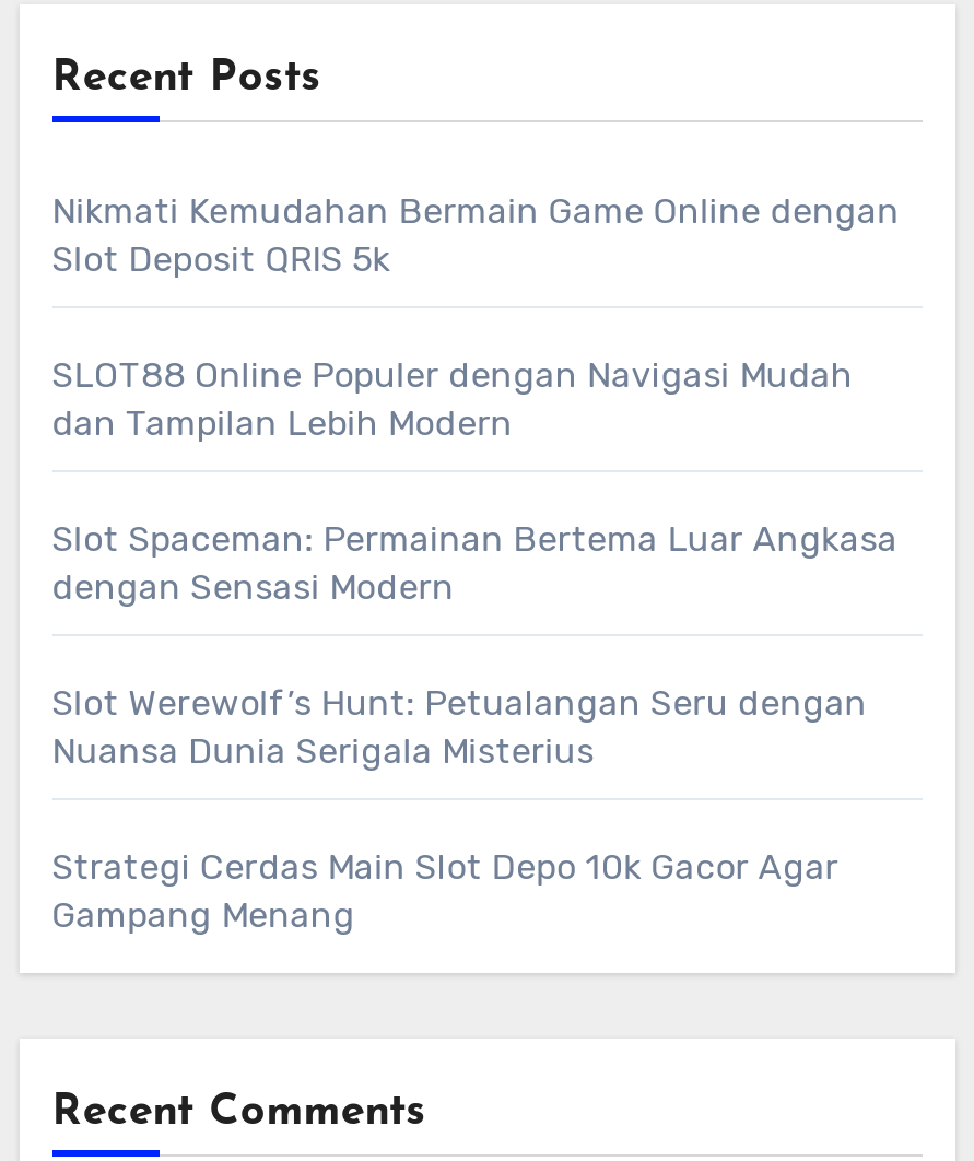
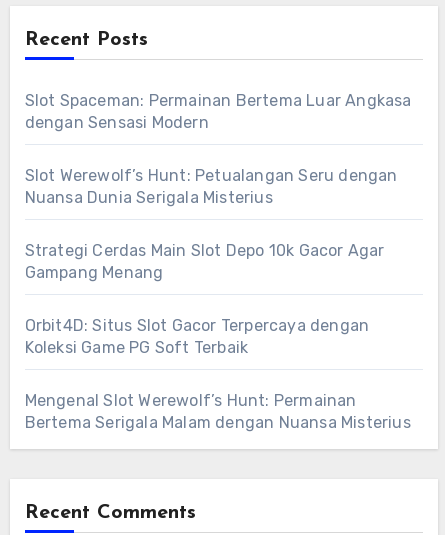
[52,190,899,443] Nikmati Kemudahan Bermain Game Online dengan | Slot Deposit QRIS 5k | SLOT88 Online Populer dengan Navigasi Mudah | dan Tampilan Lebih Modern -> none
moved [52,518,898,935] -> [25,91,412,282]: Slot Spaceman: Permainan Bertema Luar Angkasa | dengan Sensasi Modern | Slot Werewolf’s Hunt: Petualangan Seru dengan | Nuansa Dunia Serigala Misterius | Strategi Cerdas Main Slot Depo 10k Gacor Agar | Gampang Menang
none -> [25,316,411,432] Orbit4D: Situs Slot Gacor Terpercaya dengan | Koleksi Game PG Soft Terbaik | Mengenal Slot Werewolf’s Hunt: Permainan | Bertema Serigala Malam dengan Nuansa Misterius

